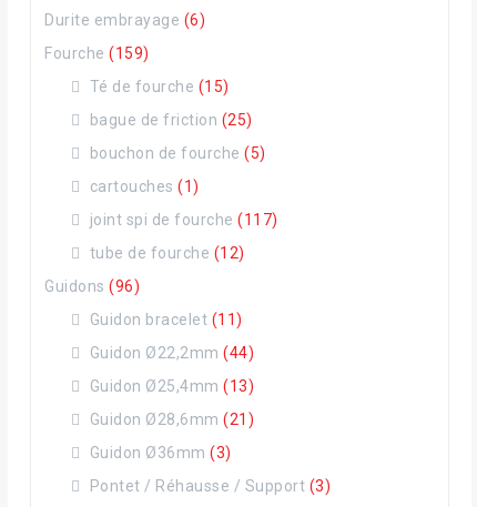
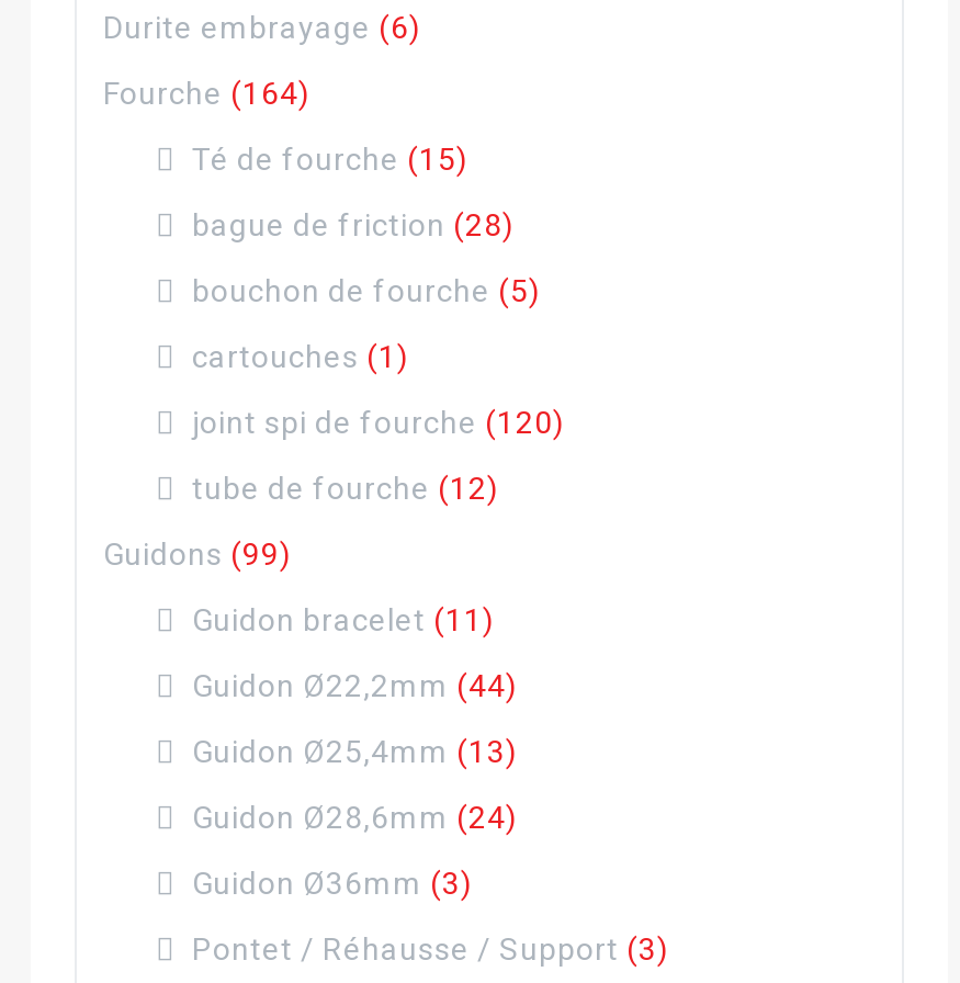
[44,44,149,62] Fourche (159) -> [103,76,310,111] Fourche (164)
[89,111,252,129] bague de friction (25) -> [192,207,515,242] bague de friction (28)
[89,211,278,229] joint spi de fourche (117) -> [192,405,565,440] joint spi de fourche (120)
[44,277,140,295] Guidons (96) -> [103,536,292,572] Guidons (99)
[89,410,254,428] Guidon Ø28,6mm (21) -> [192,800,518,835] Guidon Ø28,6mm (24)

